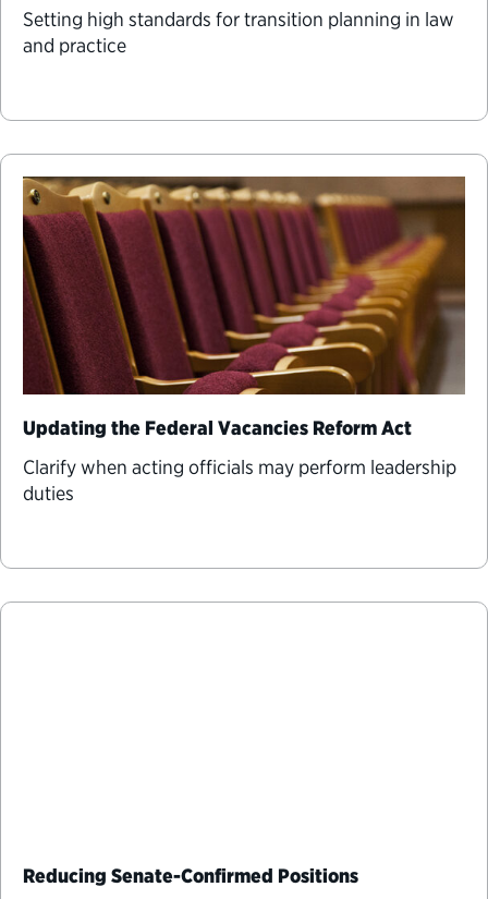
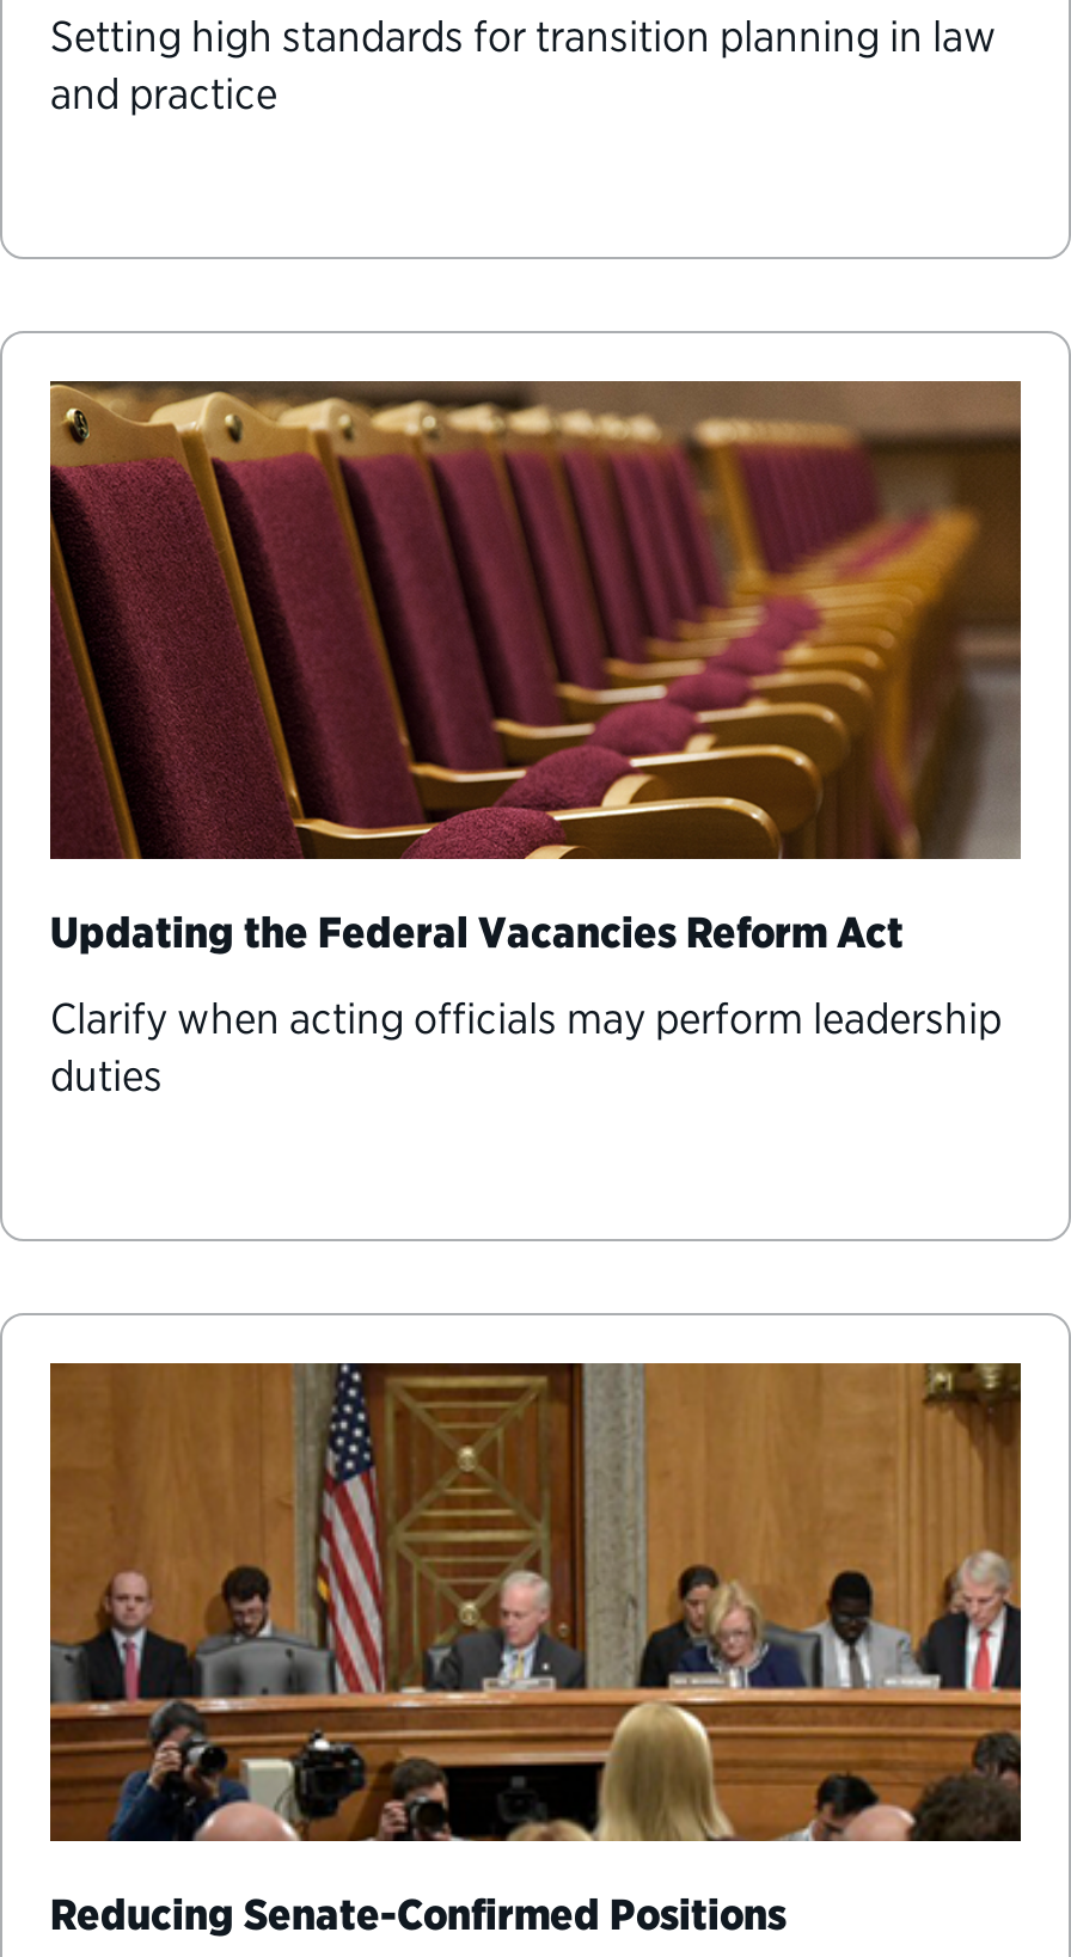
none -> [48,1361,1023,1843] [image]

